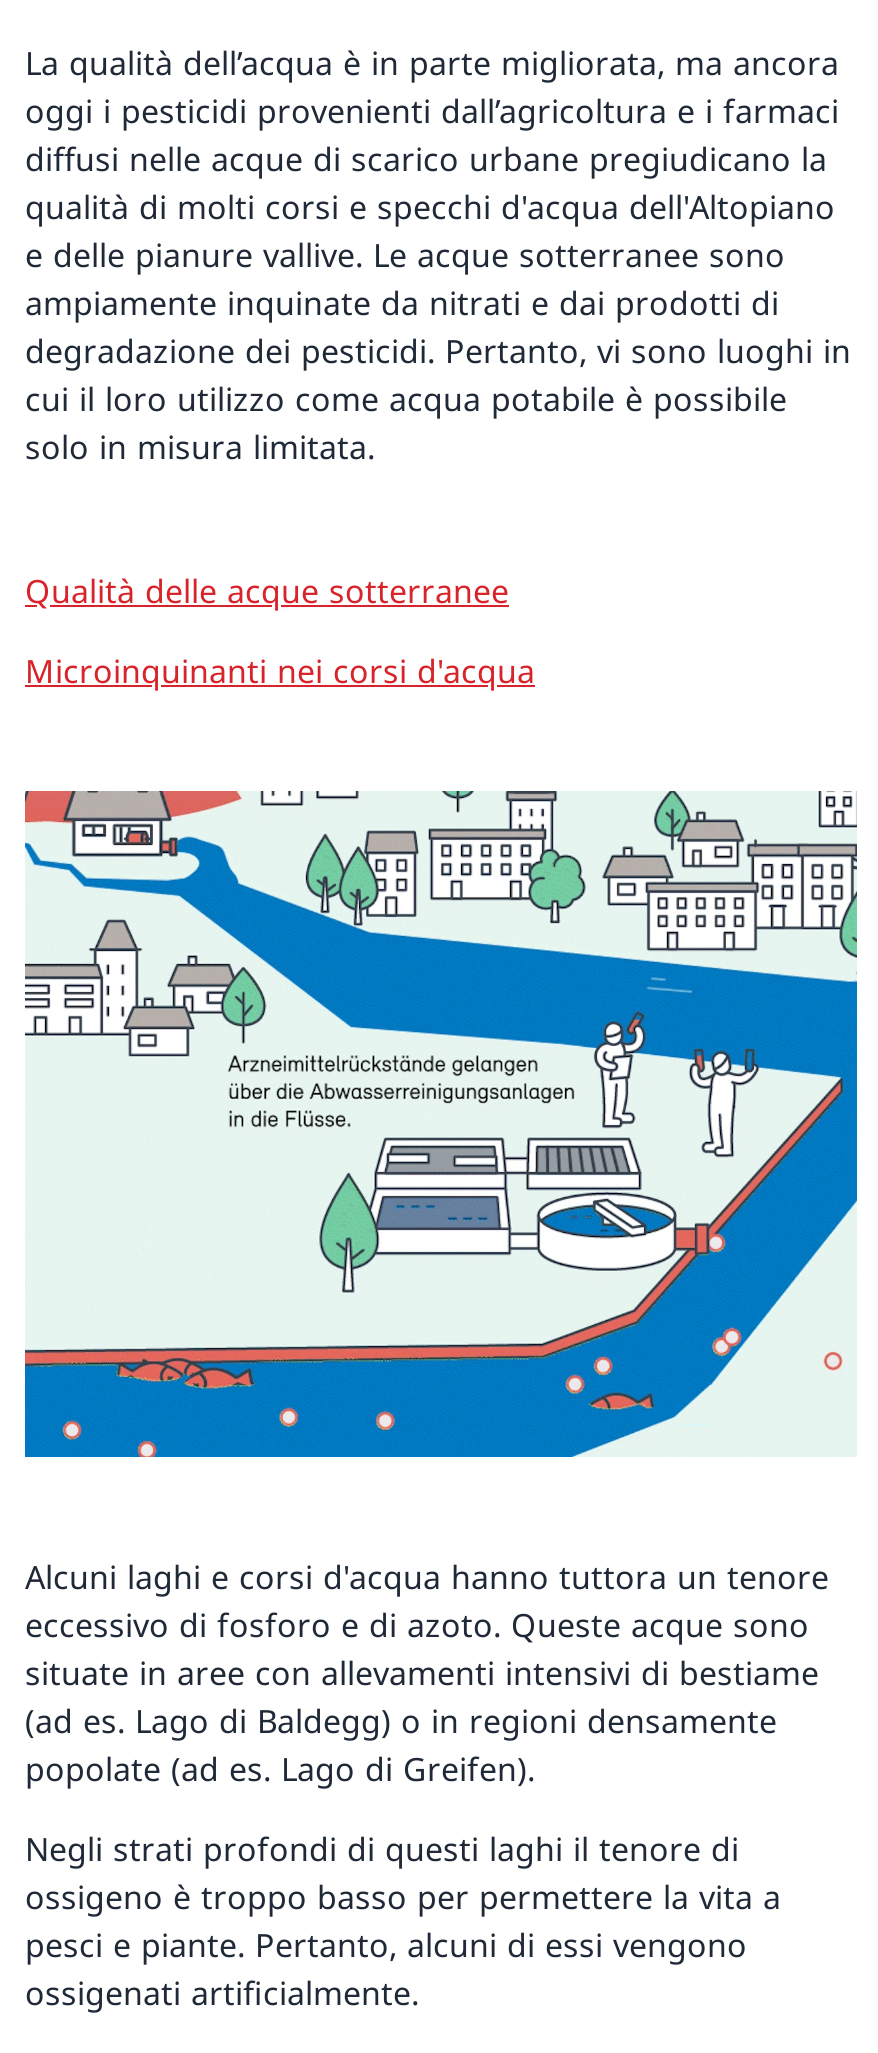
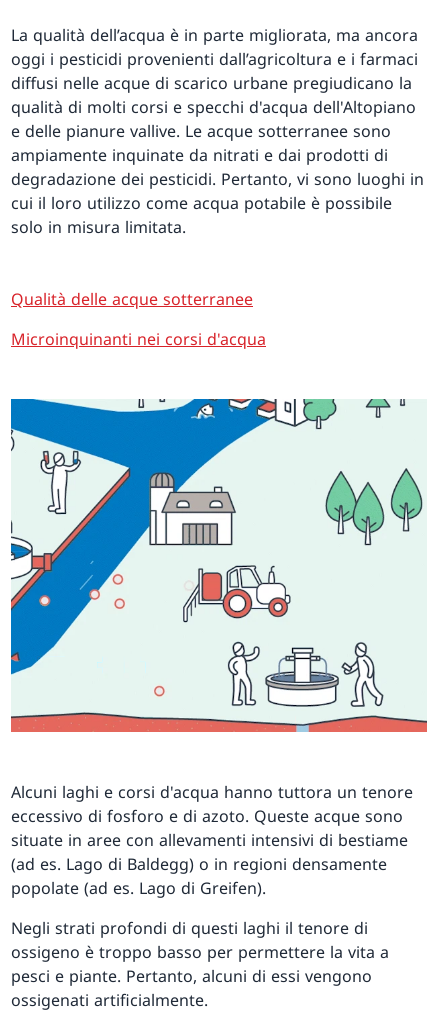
[23,789,859,1459] [image] -> [10,398,428,733] [image]

